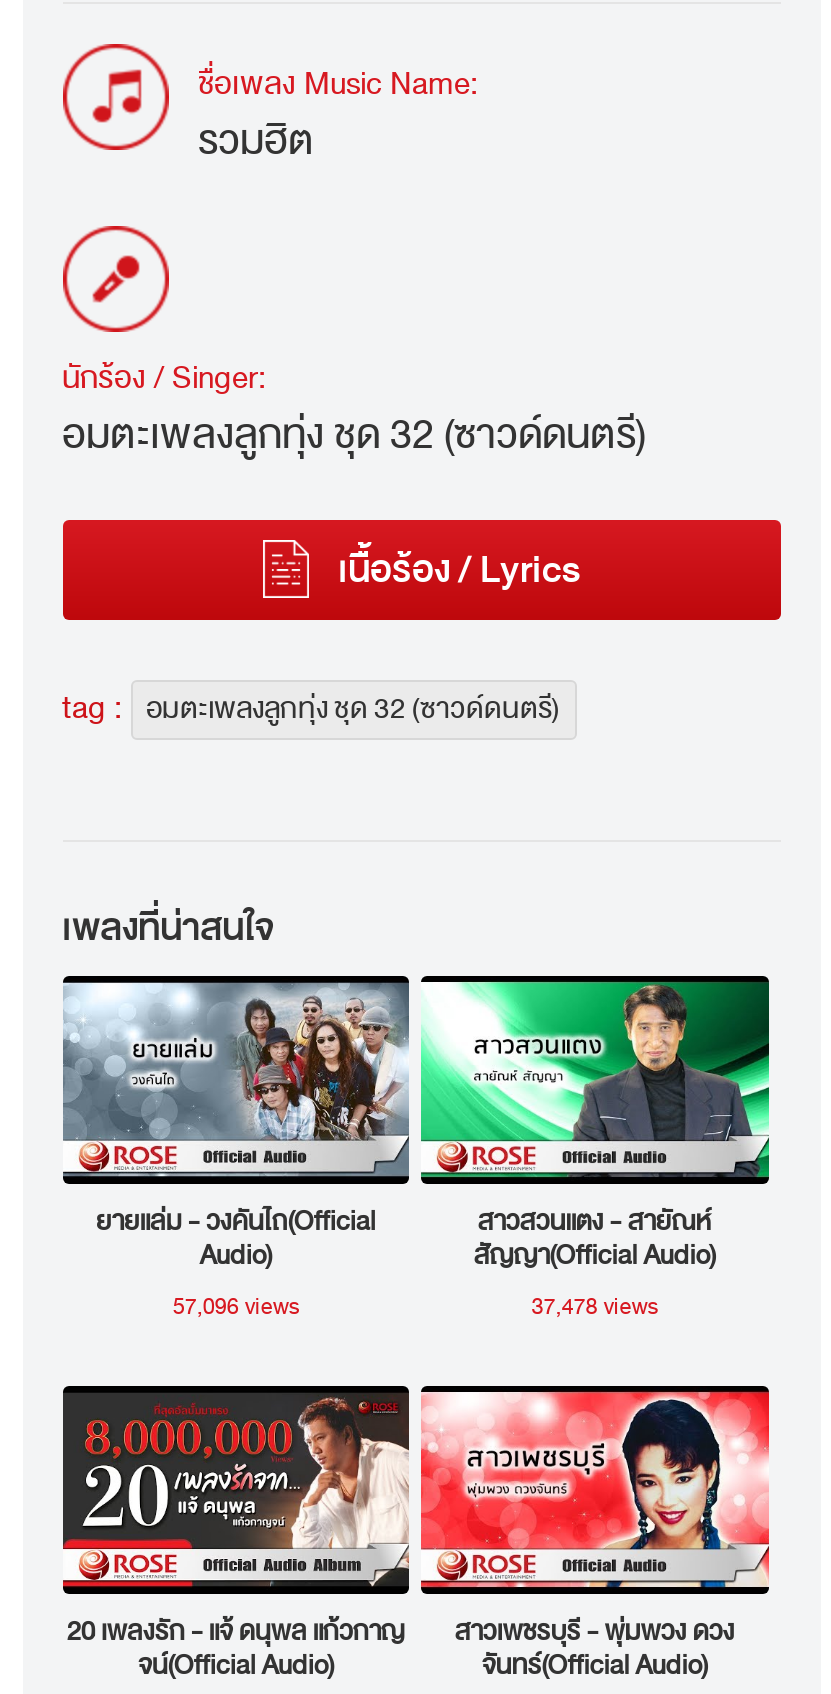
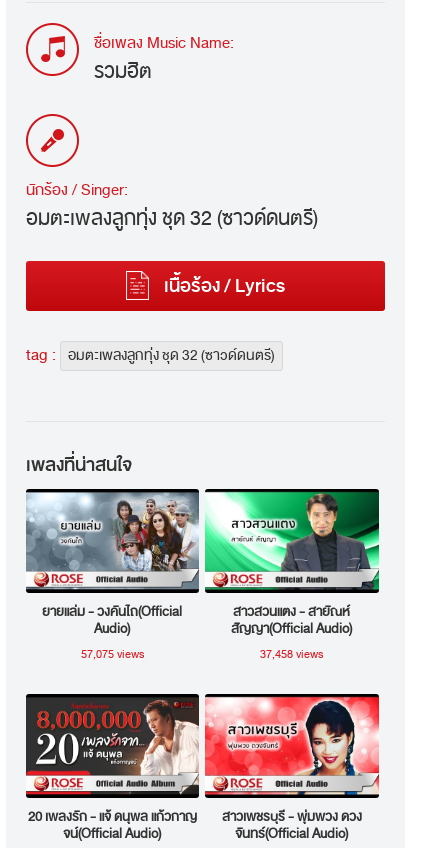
[173,1288,299,1324] 57,096 views -> [81,645,144,663] 57,075 views
[531,1288,657,1324] 37,478 views -> [260,645,323,663] 37,458 views

